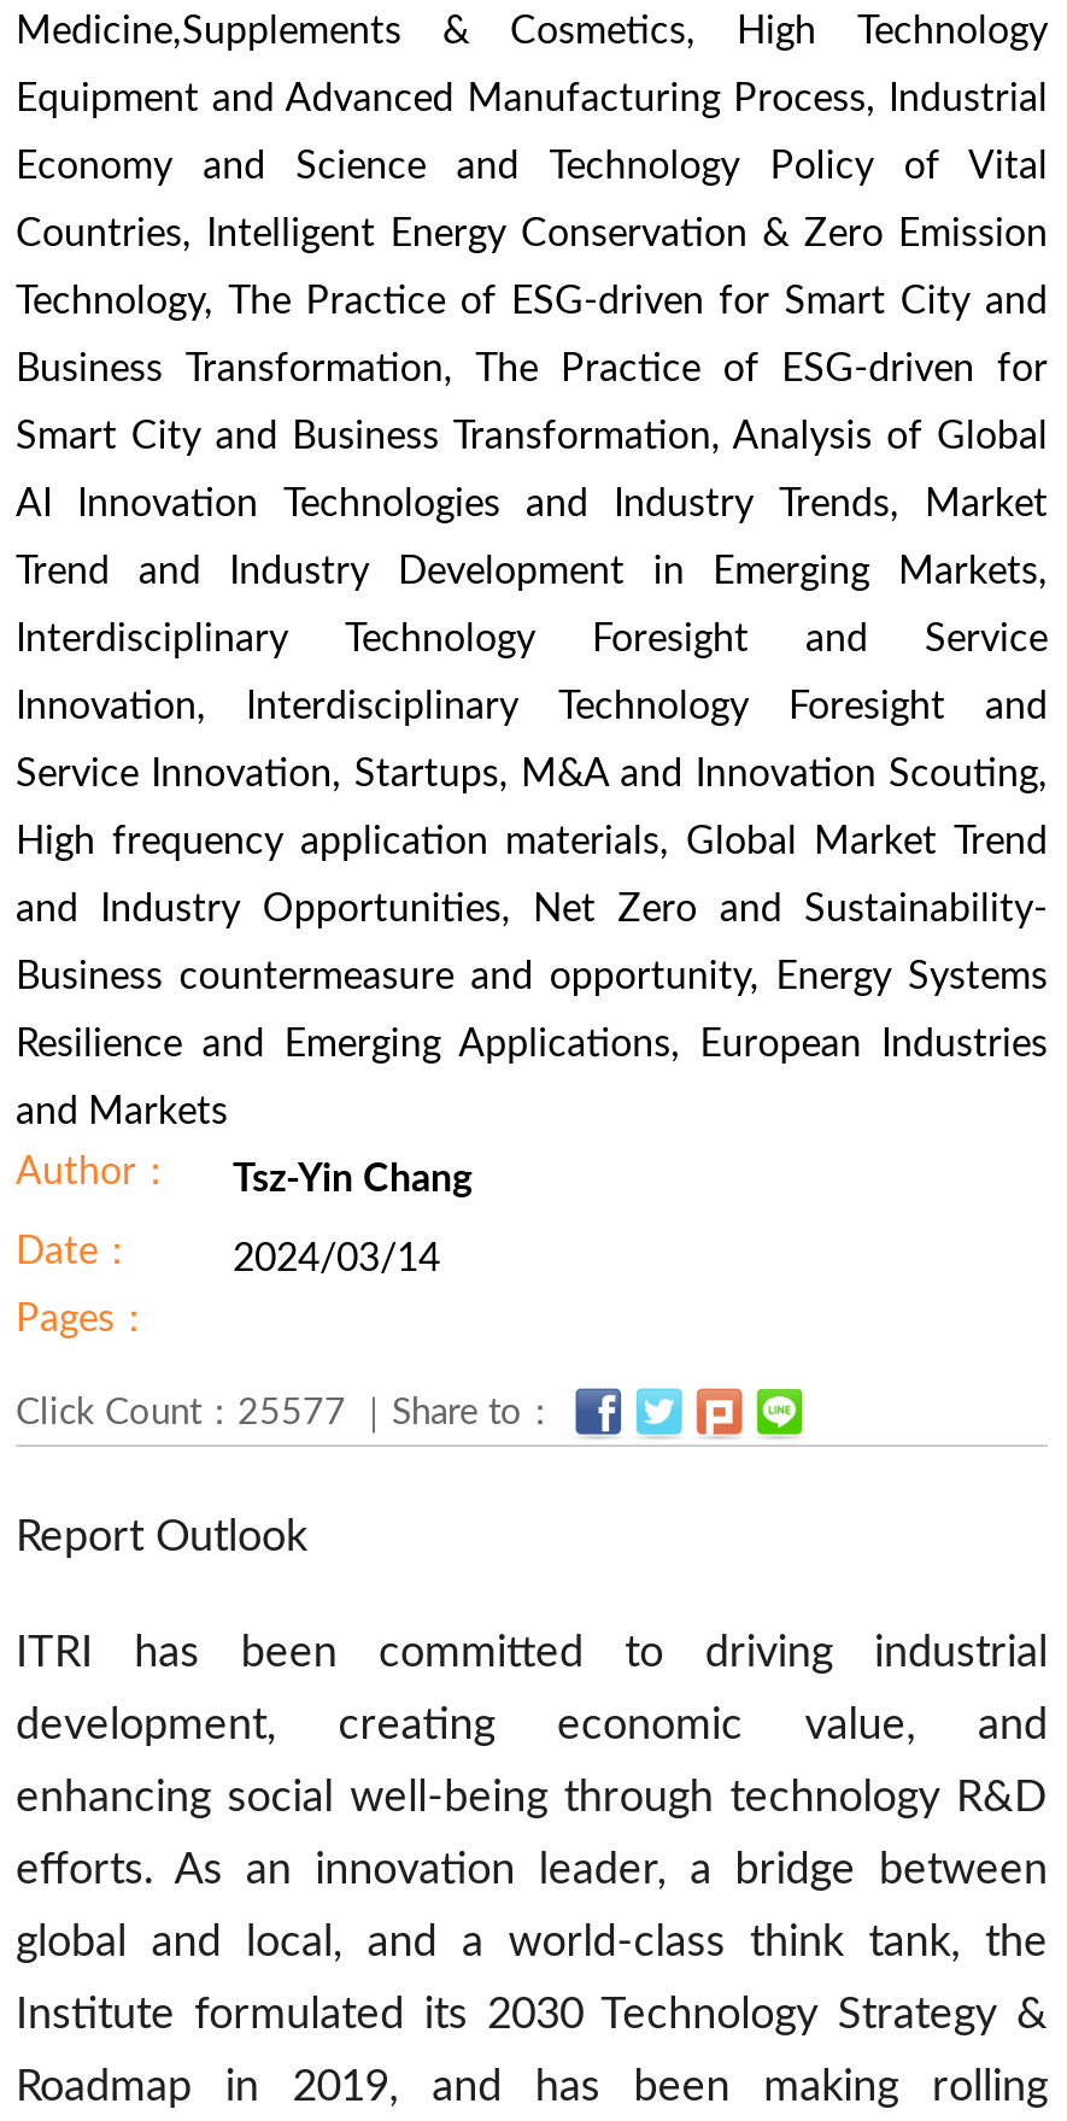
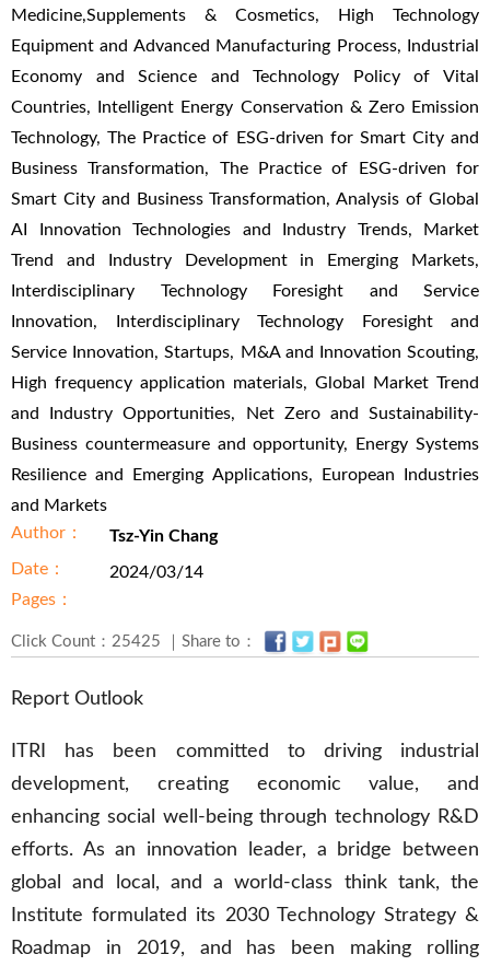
[16,1395,568,1431] Click Count：25577 ｜Share to： -> [11,634,261,650] Click Count：25425 ｜Share to：

